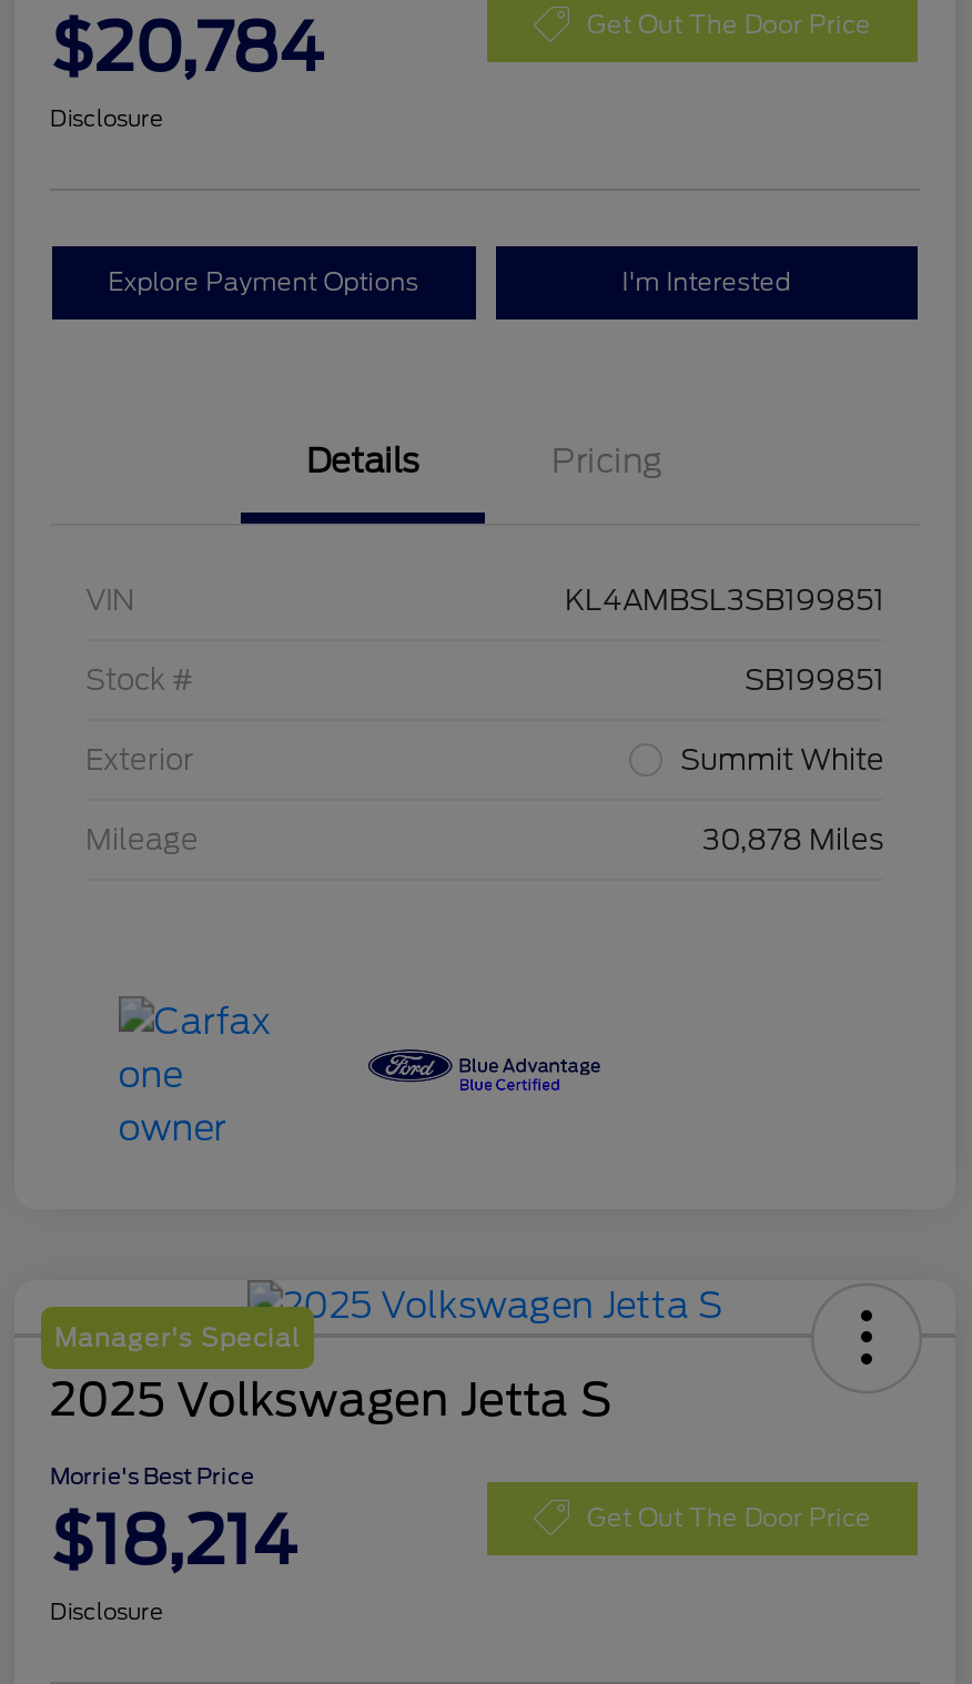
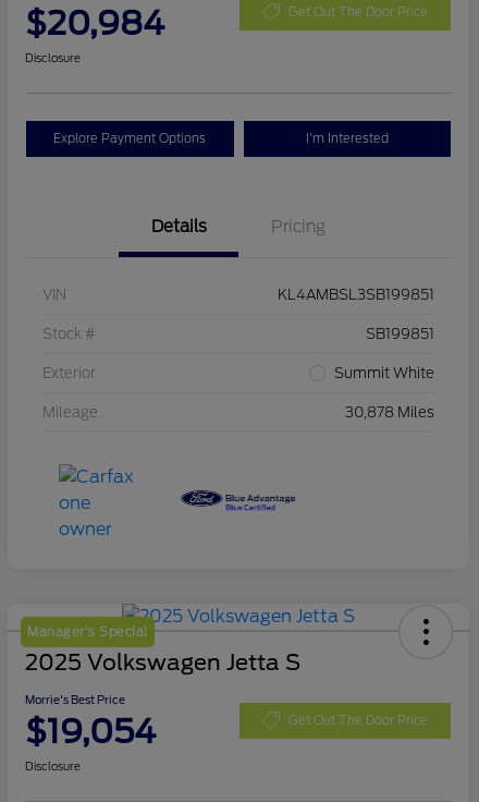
[50,7,323,87] $20,784 -> [25,3,164,43] $20,984
[50,1500,296,1580] $18,214 -> [25,712,156,751] $19,054

